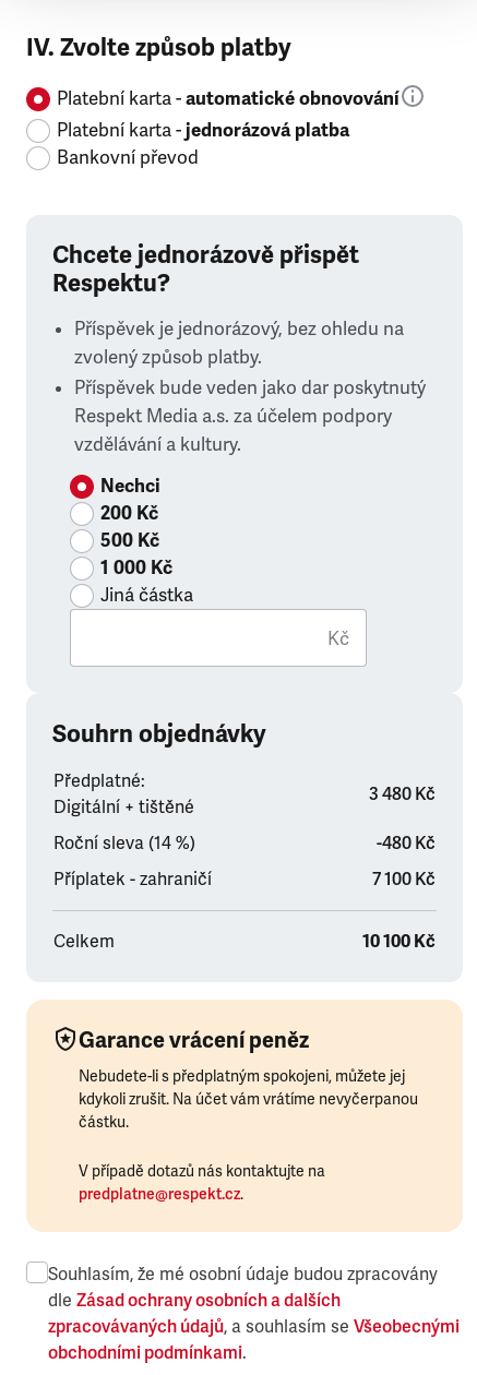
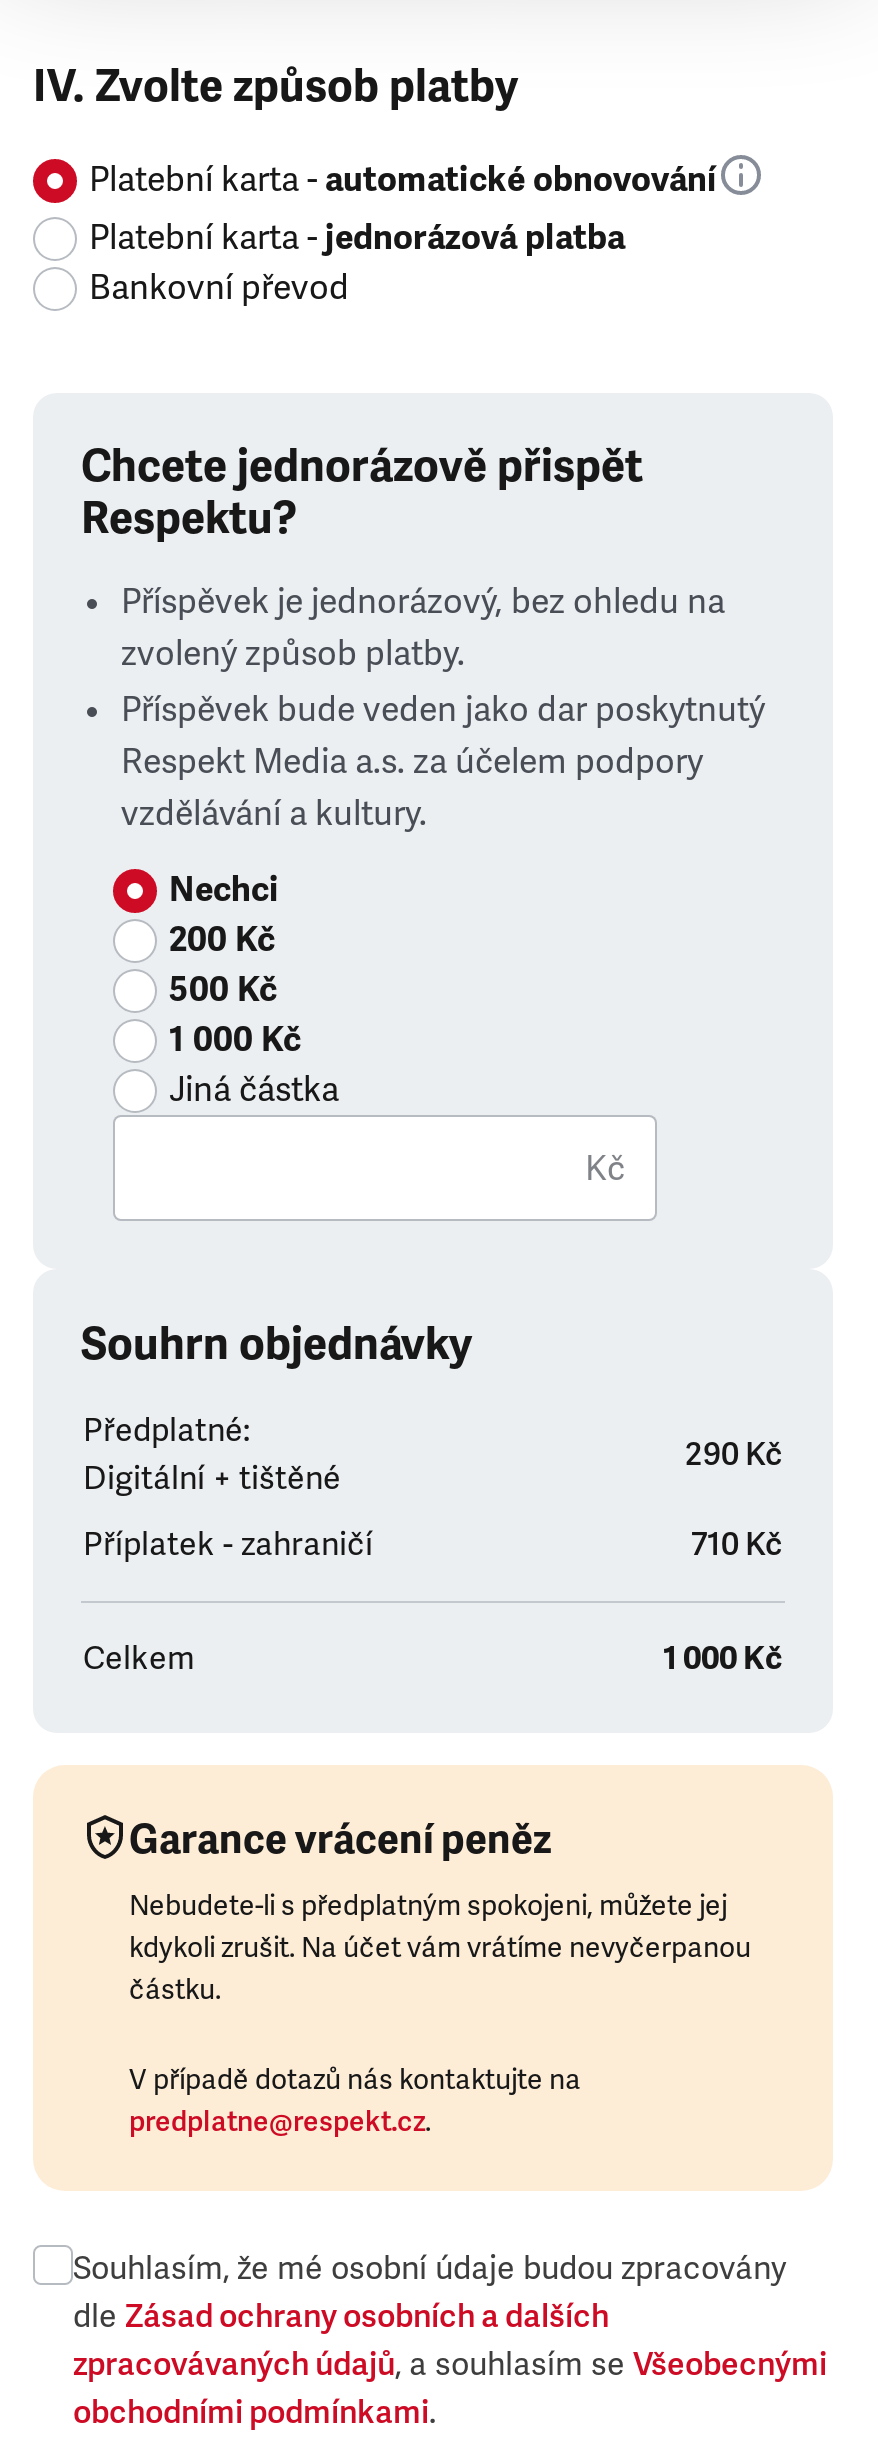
[53,784,436,854] 3 480 Kč | Roční sleva (14 %) | -480 Kč -> [685,1435,783,1475] 290 Kč
[372,869,436,890] 7 100 Kč -> [691,1525,783,1565] 710 Kč
[362,931,436,953] 10 100 Kč -> [663,1639,783,1679] 1 000 Kč

